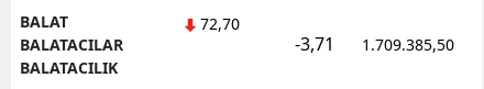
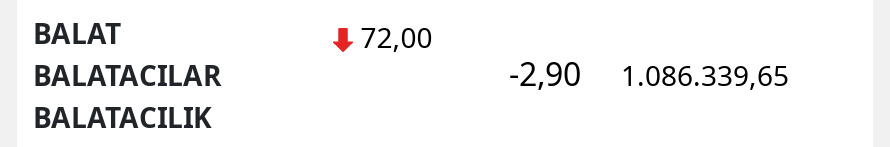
[200,13,240,34] 72,70 -> [361,18,433,56] 72,00
[295,32,334,56] -3,71 -> [509,52,581,96] -2,90
[362,34,454,55] 1.709.385,50 -> [621,56,789,94] 1.086.339,65

